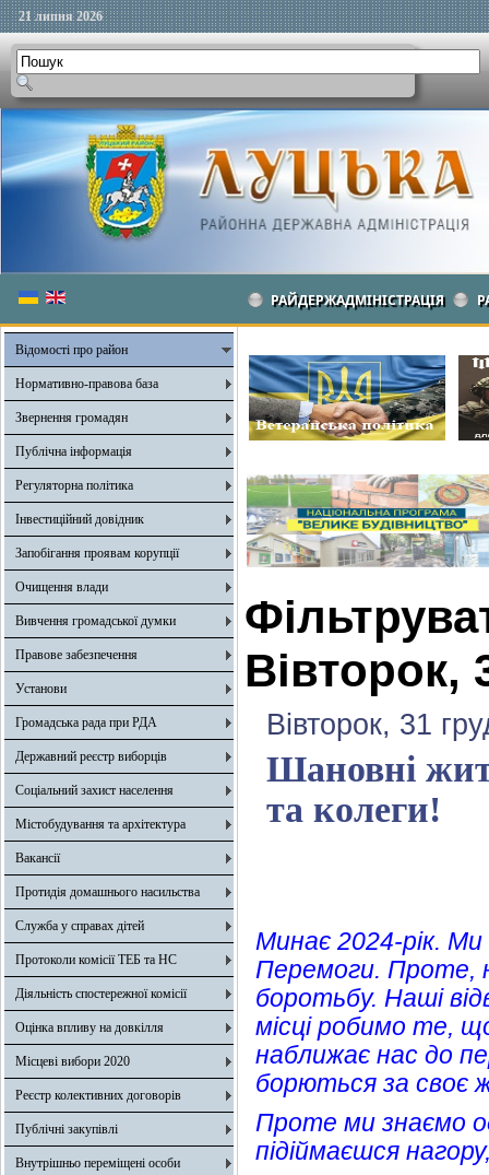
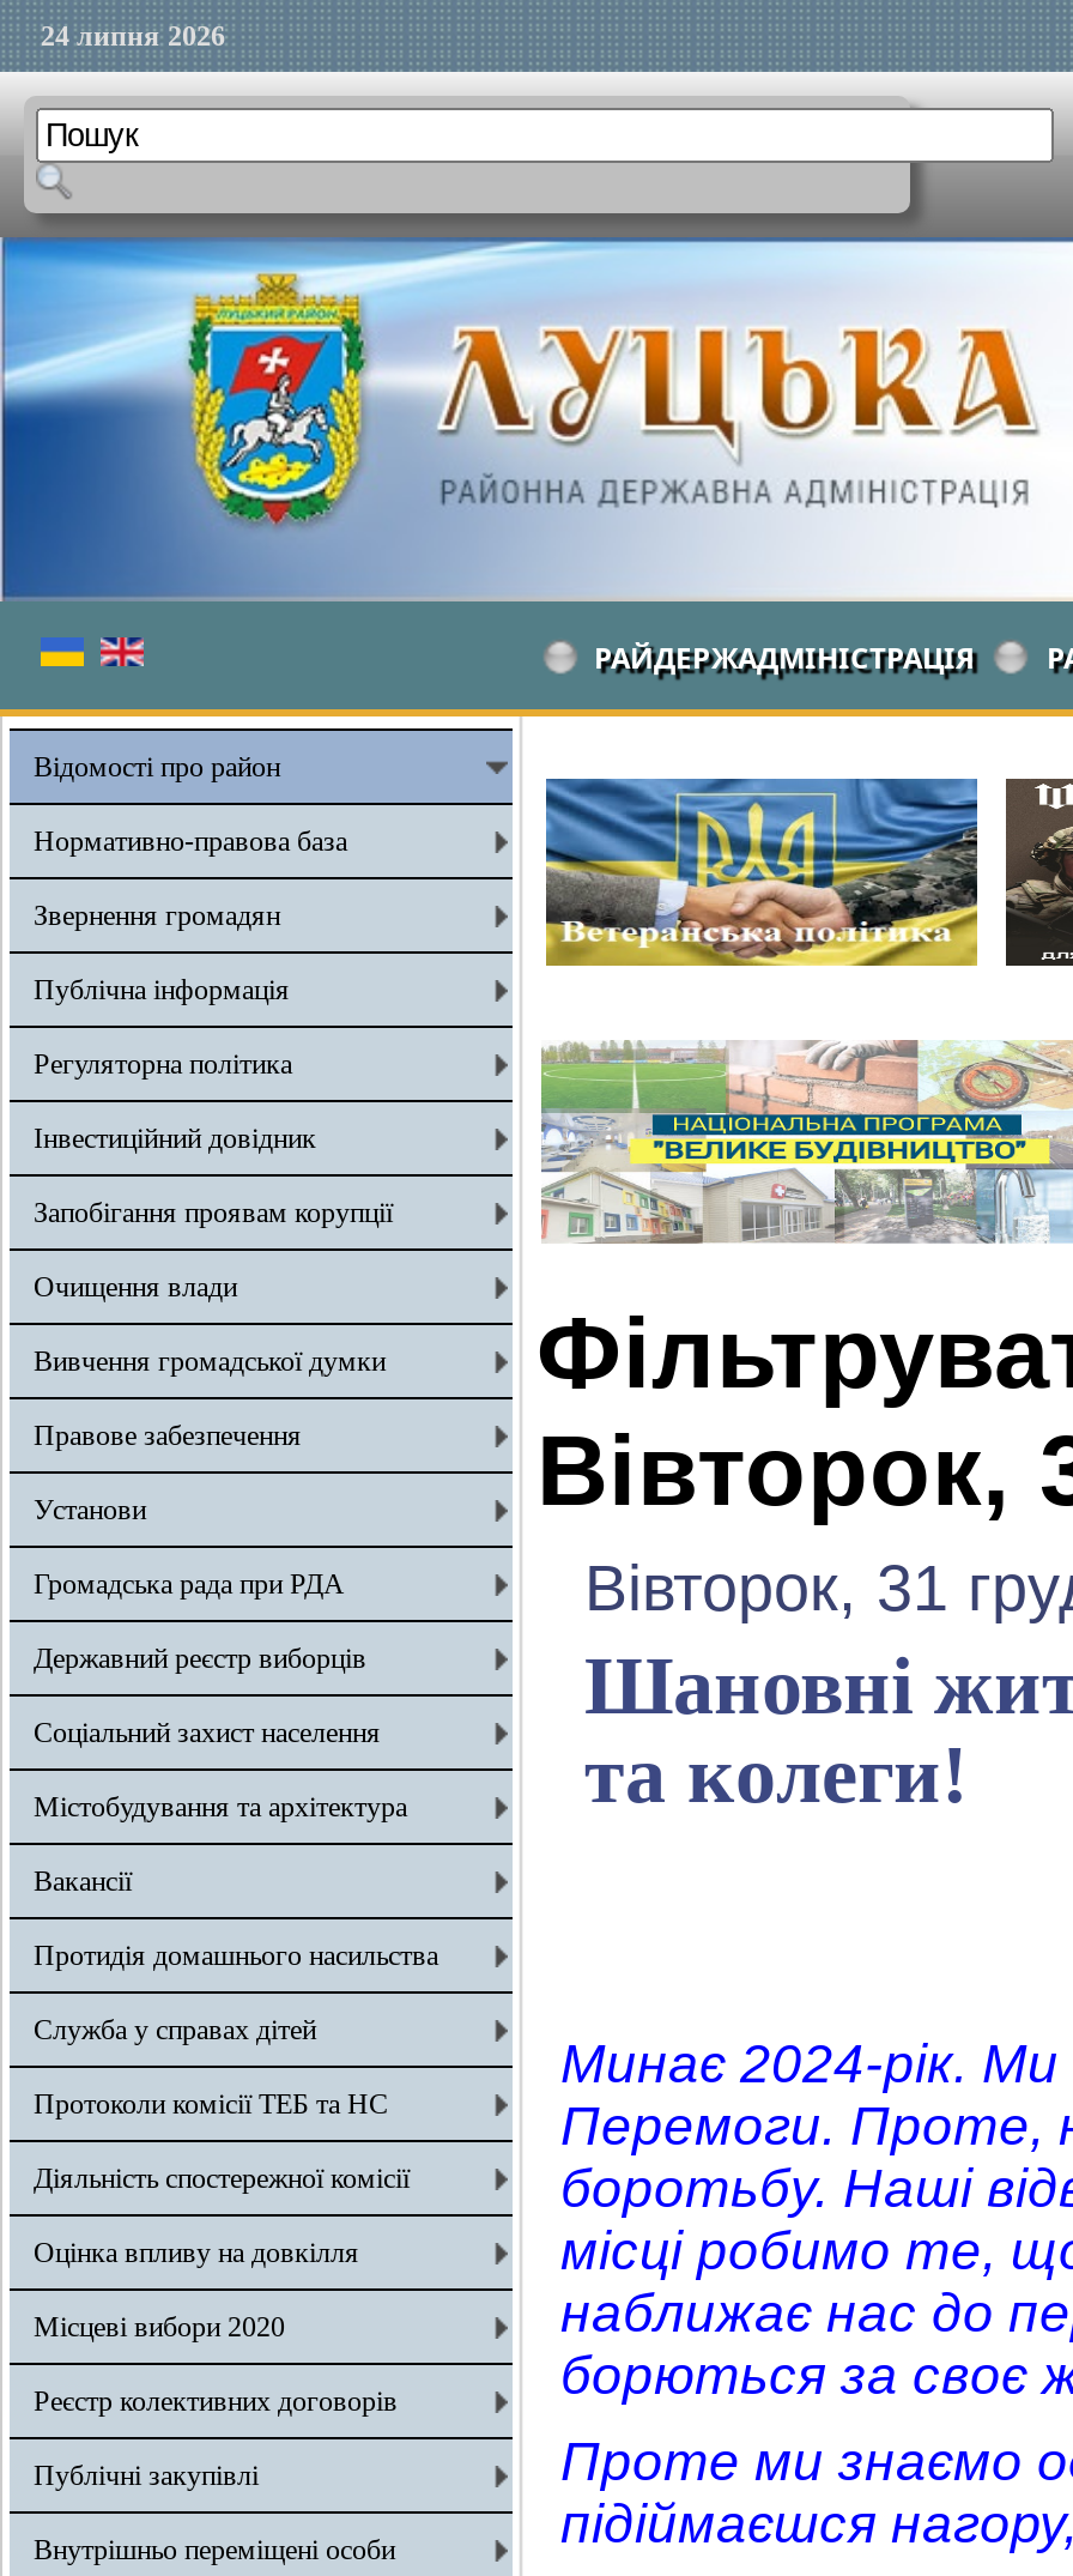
[19,9,103,24] 21 липня 2026 -> [41,19,225,53] 24 липня 2026

